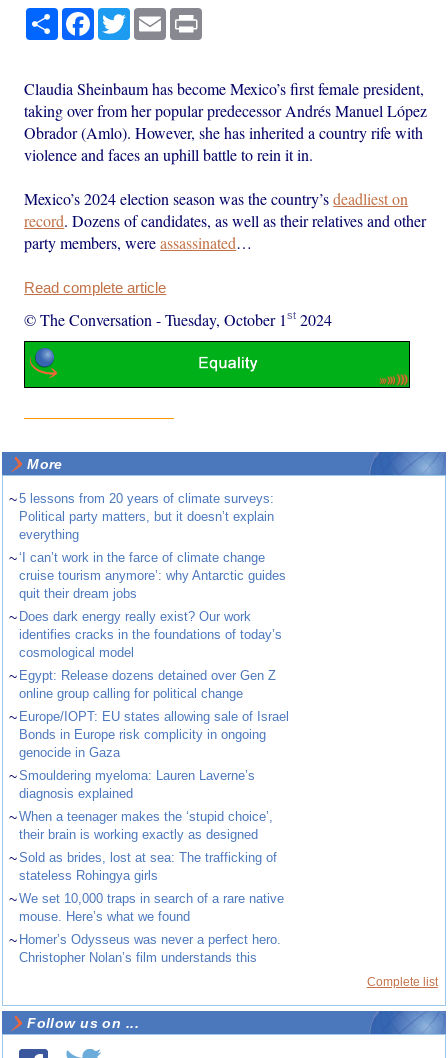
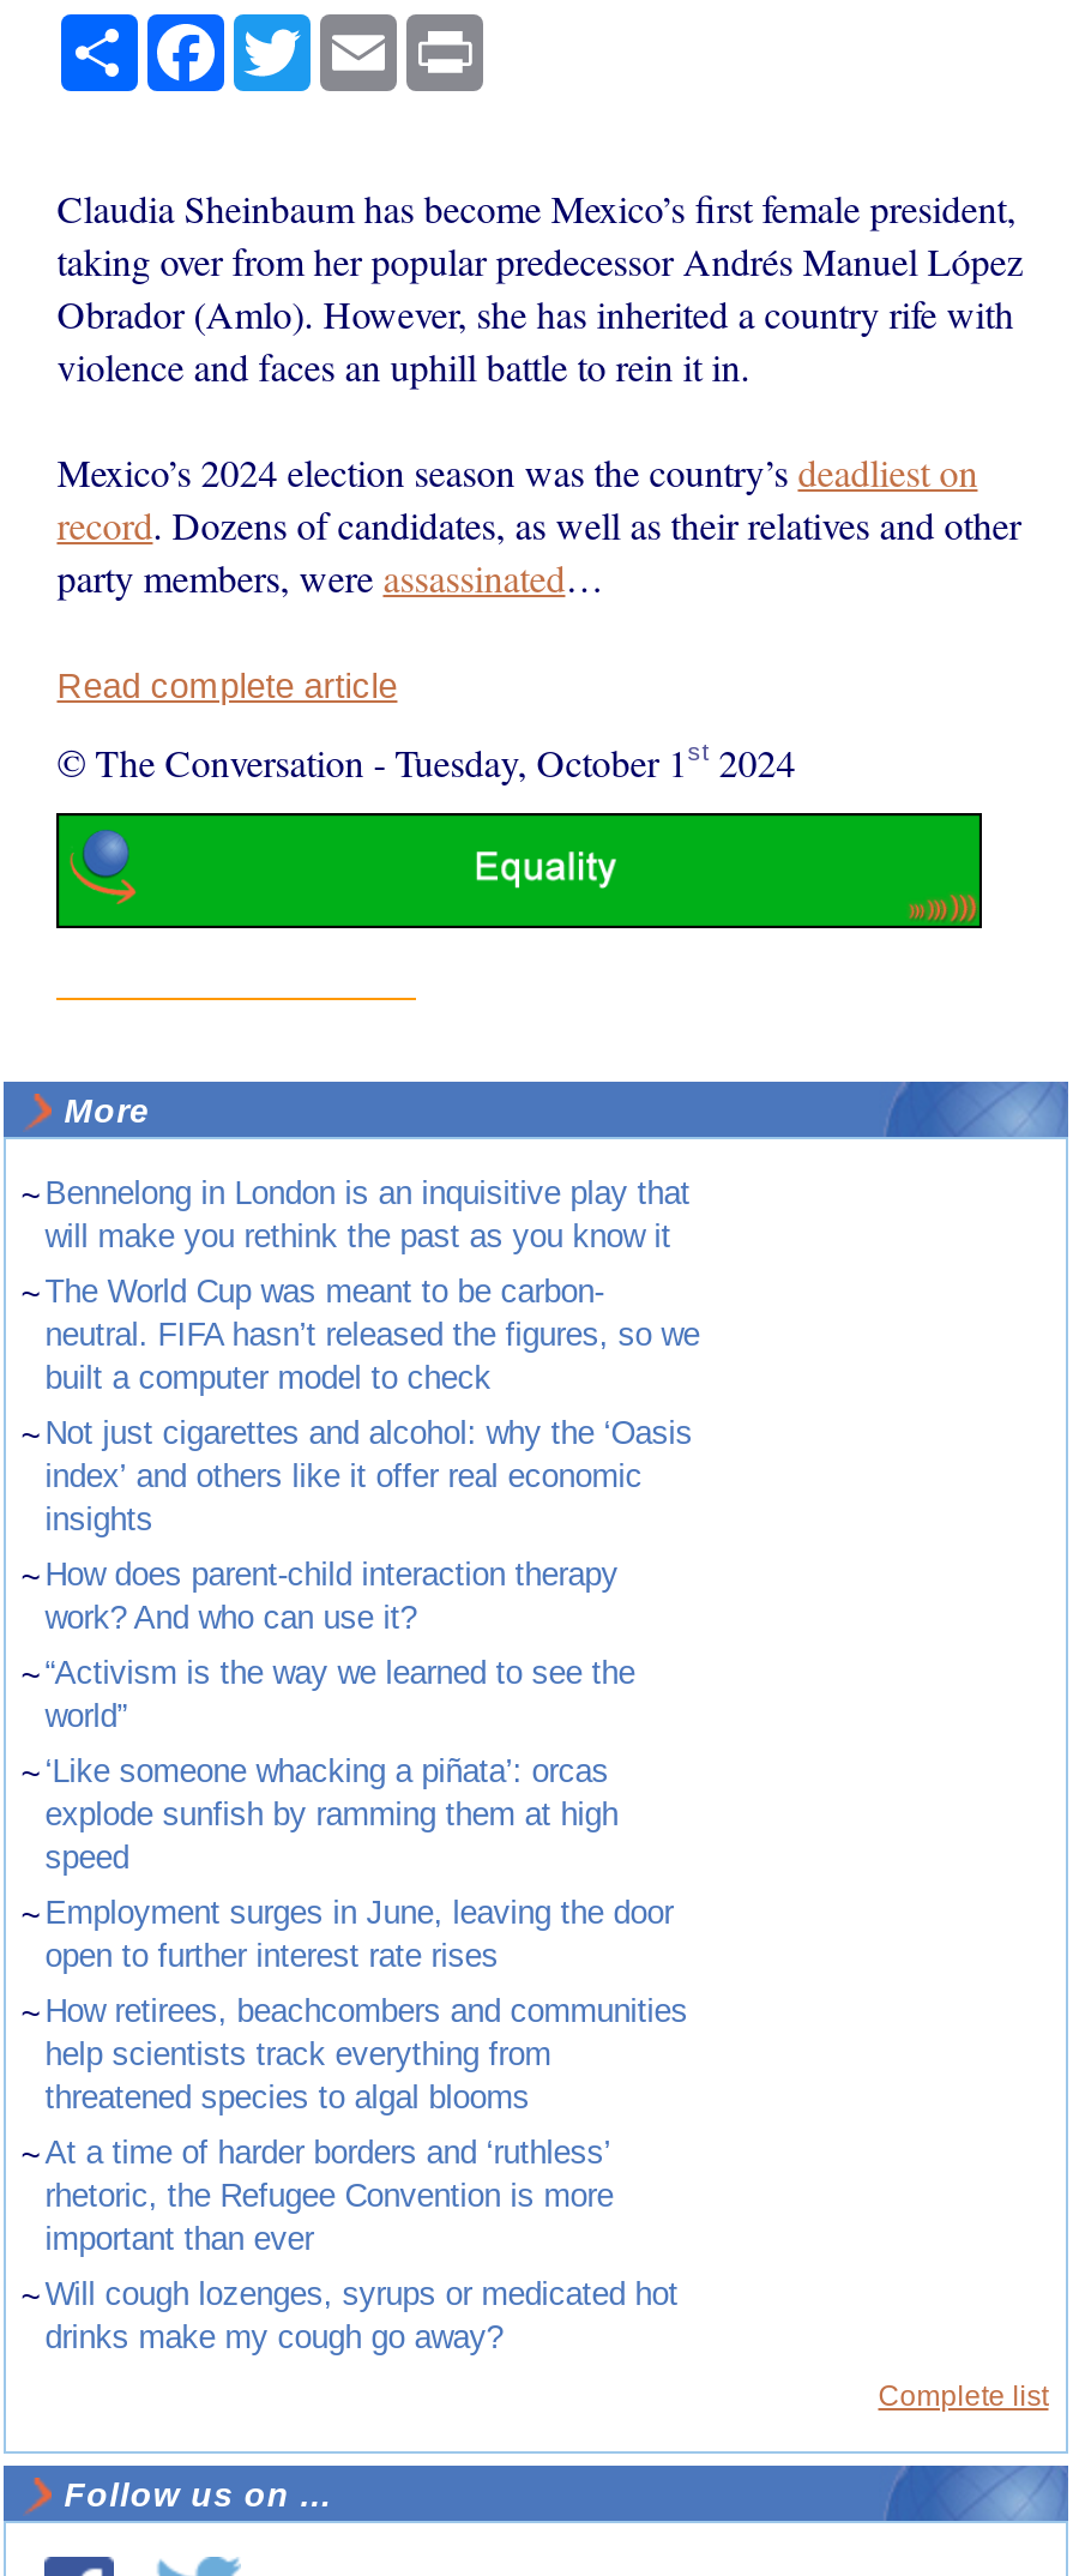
[9,491,274,542] ~ 5 lessons from 20 years of climate surveys: | Political party matters, but it doesn’t explain | everything -> [21,1174,690,1253] ~ Bennelong in London is an inquisitive play that | will make you rethink the past as you know it
[9,550,286,601] ~ ‘I can’t work in the farce of climate change | cruise tourism anymore’: why Antarctic guides | quit their dream jobs -> [21,1272,699,1395] ~ The World Cup was meant to be carbon- | neutral. FIFA hasn’t released the figures, so we | built a computer model to check
[9,609,282,660] ~ Does dark energy really exist? Our work | identifies cracks in the foundations of today’s | cosmological model -> [21,1414,692,1536] ~ Not just cigarettes and alcohol: why the ‘Oasis | index’ and others like it offer real economic | insights
[9,668,276,701] ~ Egypt: Release dozens detained over Gen Z | online group calling for political change -> [21,1555,618,1635] ~ How does parent-child interaction therapy | work? And who can use it?
[9,709,289,760] ~ Europe/IOPT: EU states allowing sale of Israel | Bonds in Europe risk complicity in ongoing | genocide in Gaza -> [21,1654,635,1733] ~ “Activism is the way we learned to see the | world”
[9,768,255,801] ~ Smouldering myeloma: Lauren Laverne’s | diagnosis explained -> [21,1752,618,1874] ~ ‘Like someone whacking a piñata’: orcas | explode sunfish by ramming them at high | speed
[9,809,273,842] ~ When a teenager makes the ‘stupid choice’, | their brain is working exactly as designed -> [21,1894,673,1973] ~ Employment surges in June, leaving the door | open to further interest rate rises
[9,850,277,883] ~ Sold as brides, lost at sea: The trafficking of | stateless Rohingya girls -> [21,1992,687,2114] ~ How retirees, beachcombers and communities | help scientists track everything from | threatened species to algal blooms
[9,891,284,924] ~ We set 10,000 traps in search of a rare native | mouse. Here’s what we found -> [21,2133,613,2256] ~ At a time of harder borders and ‘ruthless’ | rhetoric, the Refugee Convention is more | important than ever
[9,932,281,965] ~ Homer’s Odysseus was never a perfect hero. | Christopher Nolan’s film understands this -> [21,2275,678,2354] ~ Will cough lozenges, syrups or medicated hot | drinks make my cough go away?

